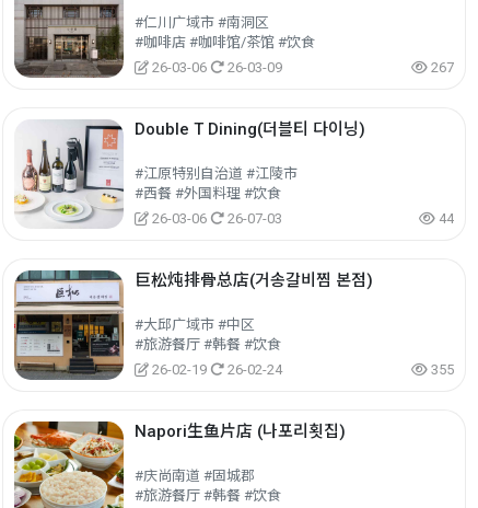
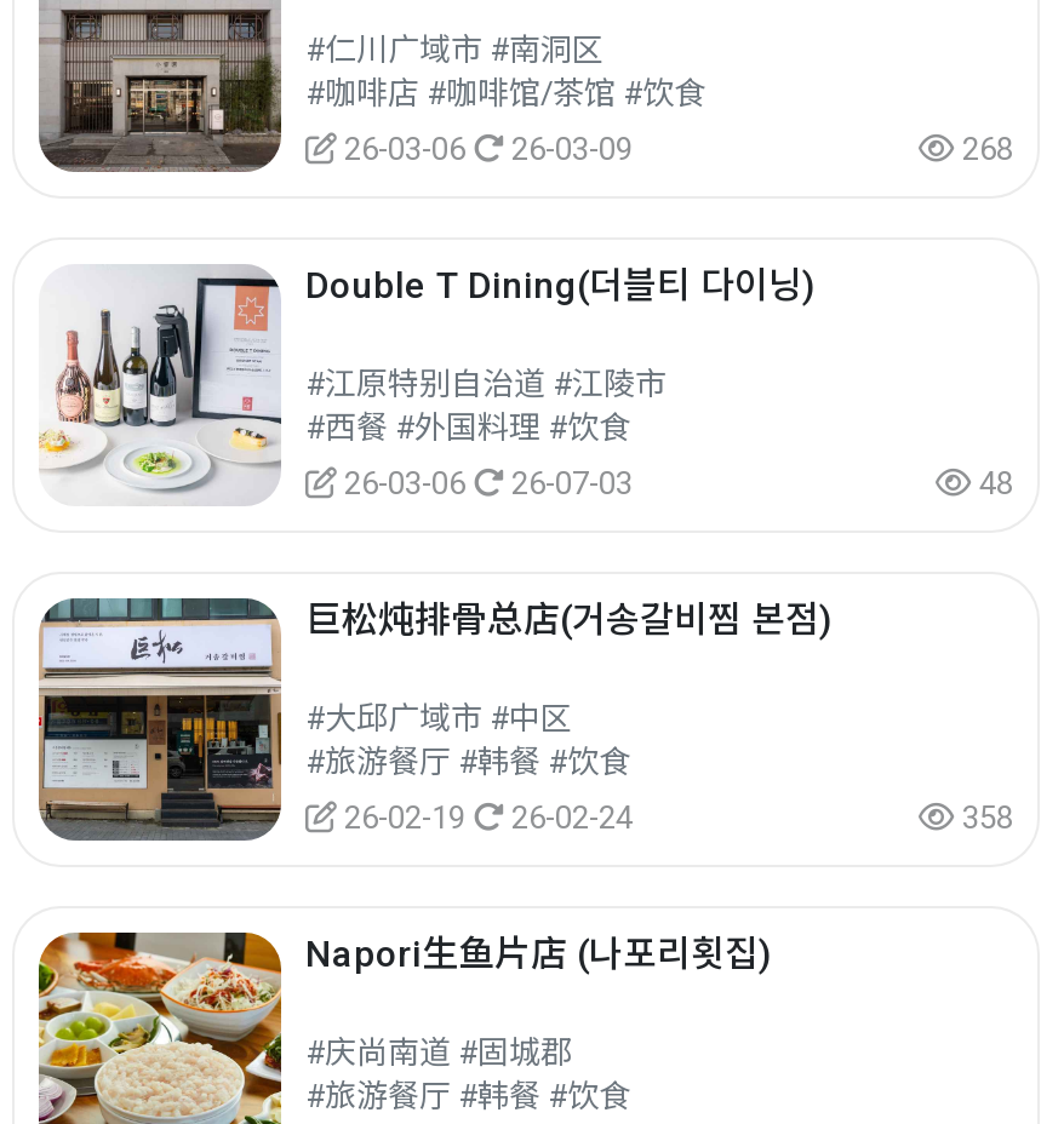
[428,59,454,76] 267 -> [955,131,1013,167] 268
[435,210,454,227] 44 -> [972,465,1013,501] 48
[428,361,454,378] 355 -> [955,799,1013,836] 358

